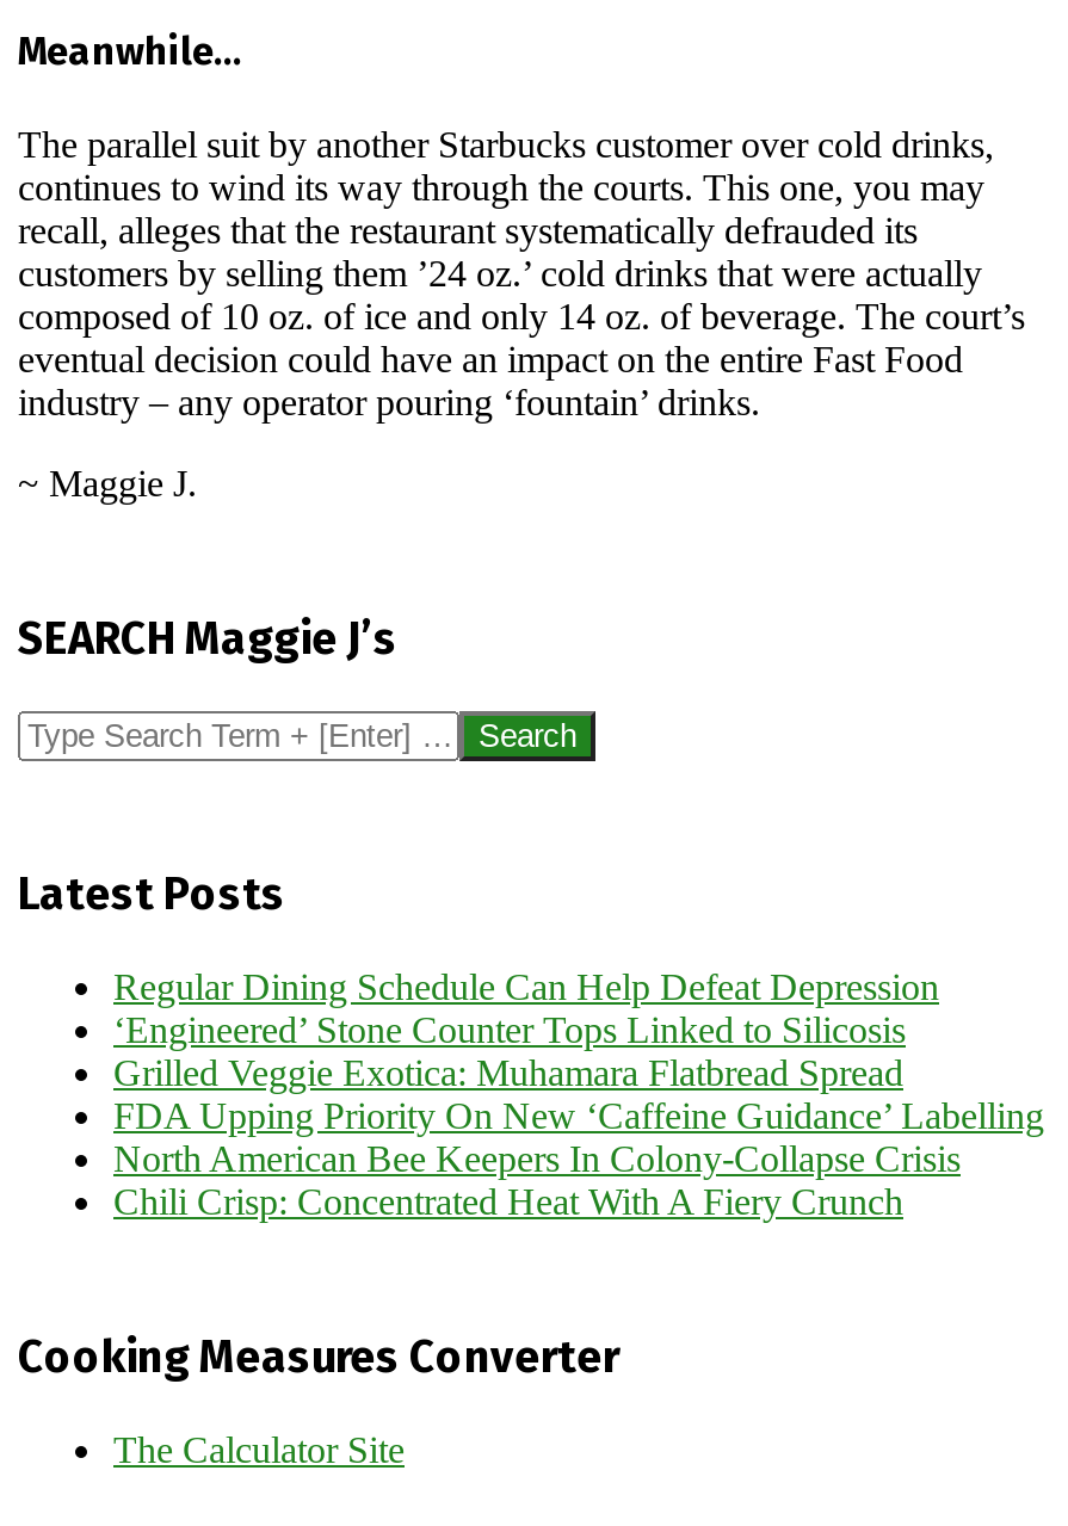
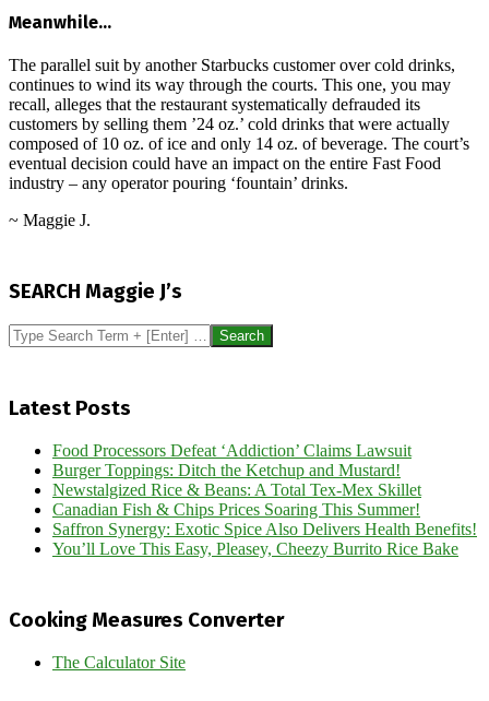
[113,966,1044,1221] Regular Dining Schedule Can Help Defeat Depression | ‘Engineered’ Stone Counter Tops Linked to Silicosis | Grilled Veggie Exotica: Muhamara Flatbread Spread | FDA Upping Priority On New ‘Caffeine Guidance’ Labelling | North American Bee Keepers In Colony-Collapse Crisis | Chili Crisp: Concentrated Heat With A Fiery Crunch -> [52,441,477,558] Food Processors Defeat ‘Addiction’ Claims Lawsuit | Burger Toppings: Ditch the Ketchup and Mustard! | Newstalgized Rice & Beans: A Total Tex-Mex Skillet | Canadian Fish & Chips Prices Soaring This Summer! | Saffron Synergy: Exotic Spice Also Delivers Health Benefits! | You’ll Love This Easy, Pleasey, Cheezy Burrito Rice Bake

